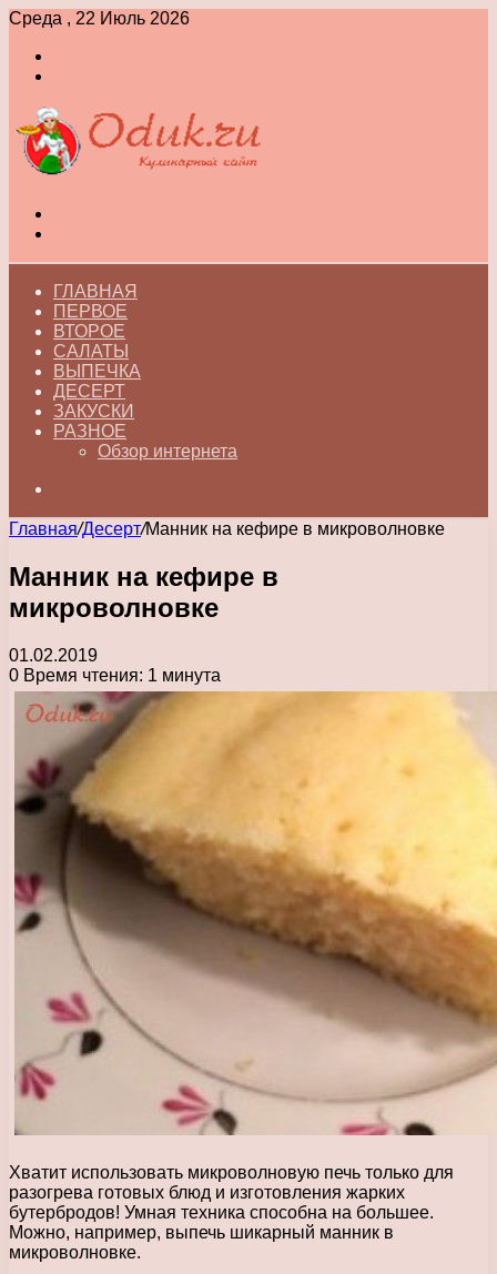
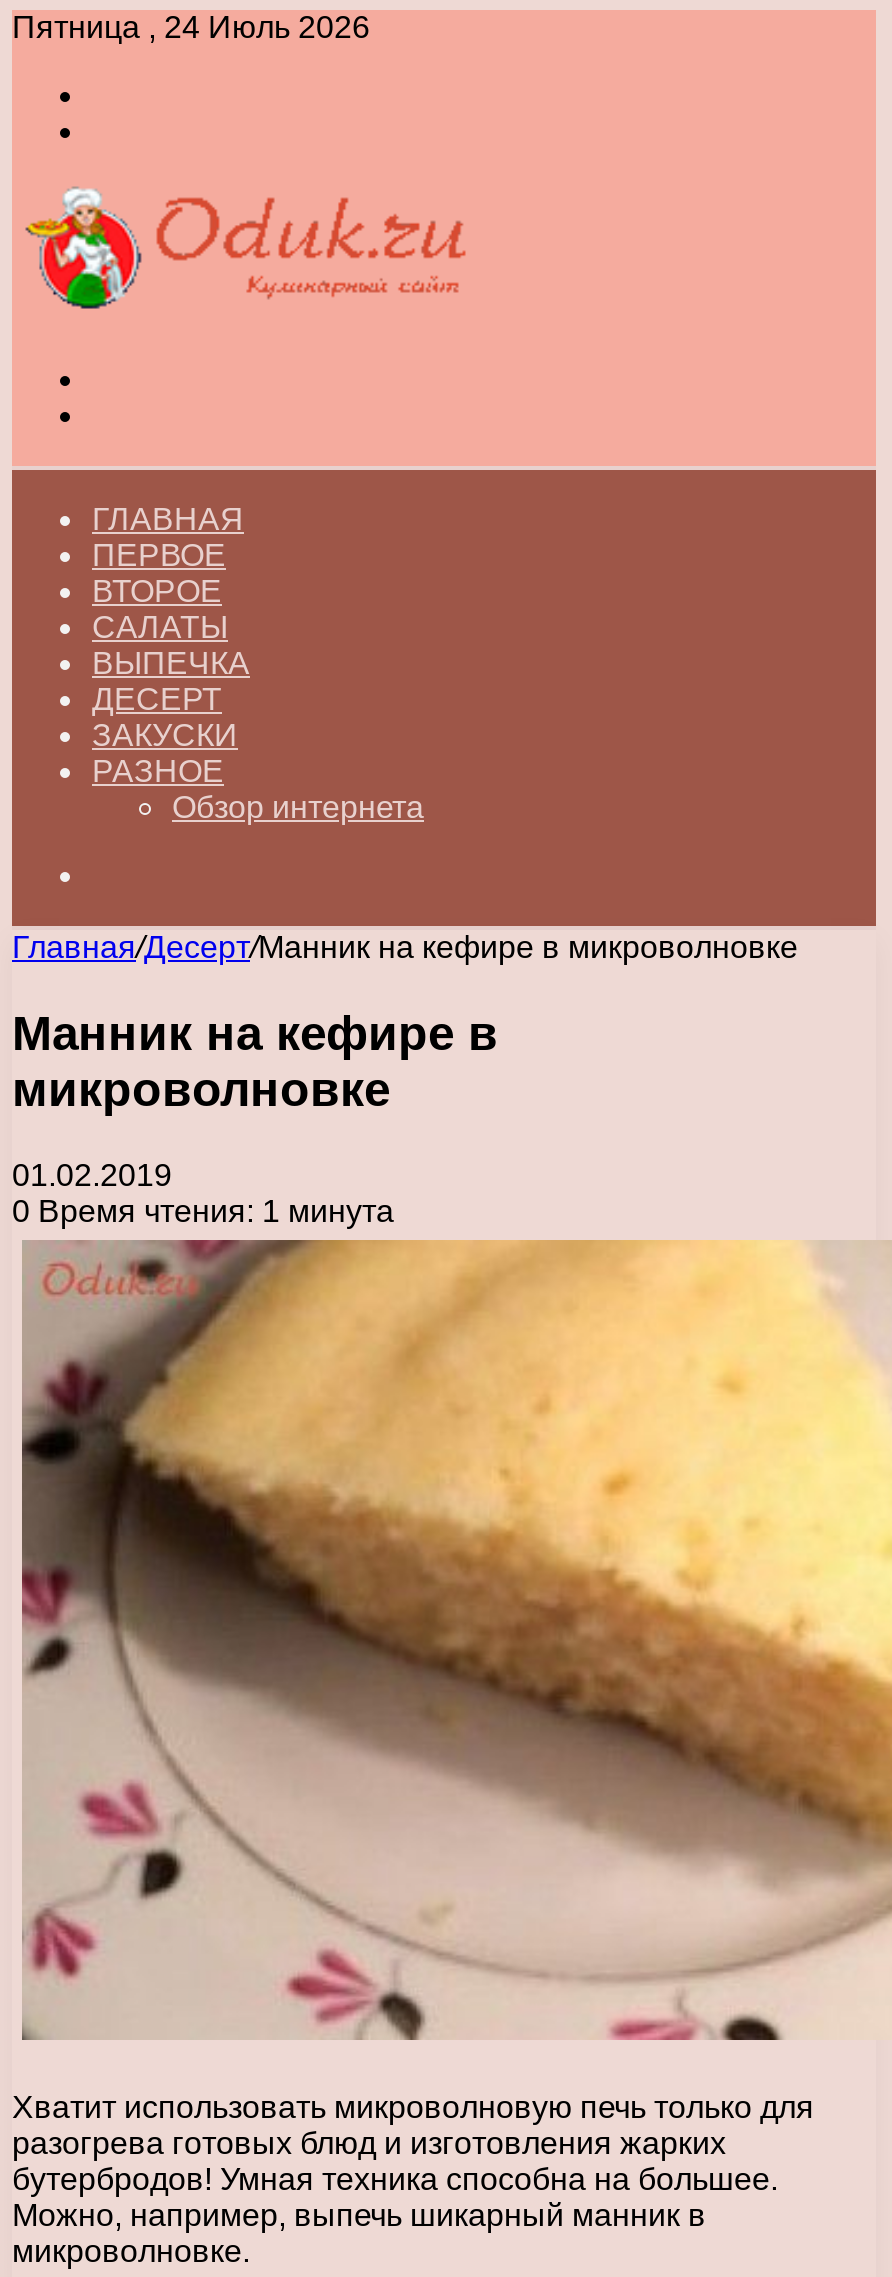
[9,9,190,28] Среда , 22 Июль 2026 -> [12,10,370,44] Пятница , 24 Июль 2026

